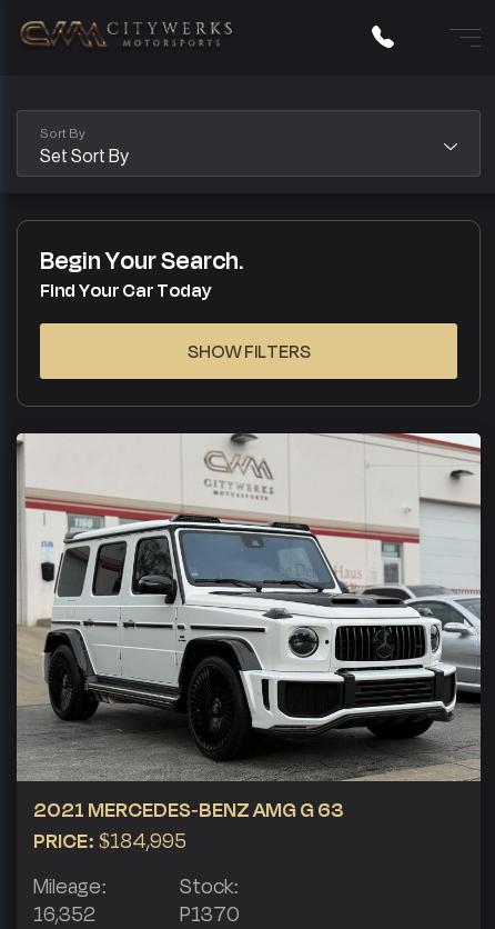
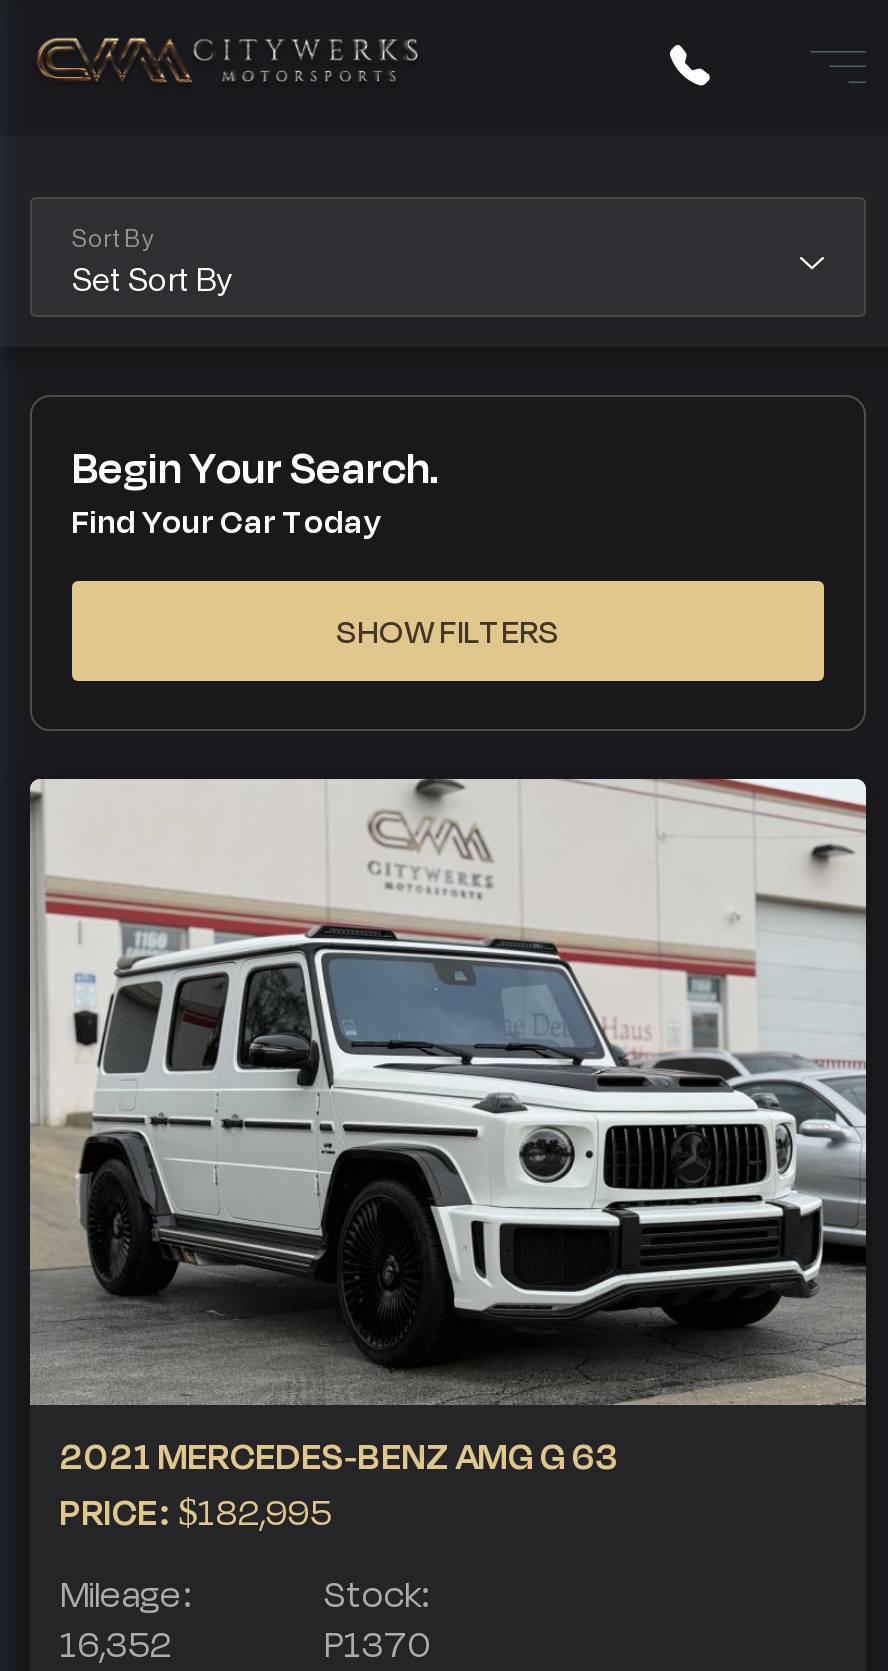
[33,826,186,855] PRICE: $184,995 -> [60,1486,332,1538] PRICE: $182,995

